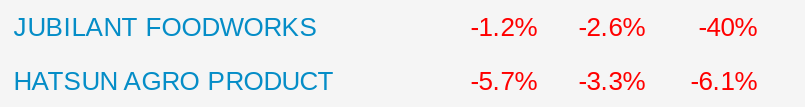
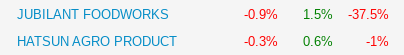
[470,12,538,42] -1.2% -> [244,7,278,22] -0.9%
[578,12,646,42] -2.6% -> [303,7,333,22] 1.5%
[698,12,758,42] -40% -> [348,7,389,22] -37.5%
[470,66,538,96] -5.7% -> [244,34,278,49] -0.3%
[578,66,646,96] -3.3% -> [303,34,333,49] 0.6%
[690,66,758,96] -6.1% -> [366,34,389,49] -1%

